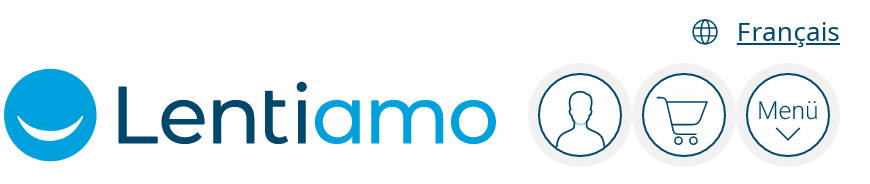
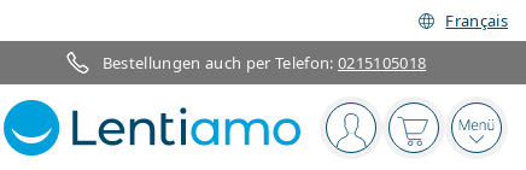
none -> [102,52,426,74] Bestellungen auch per Telefon: 0215105018

